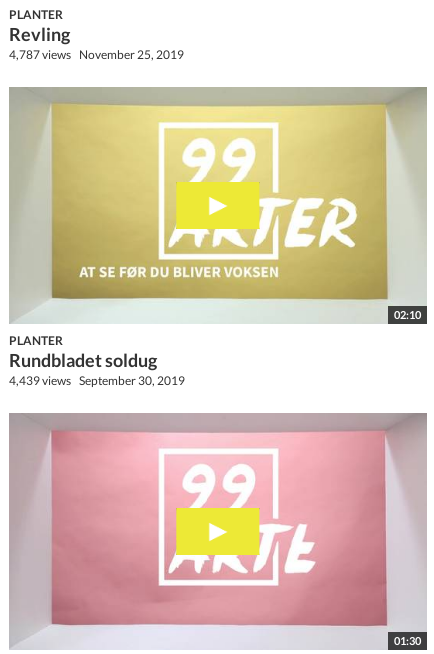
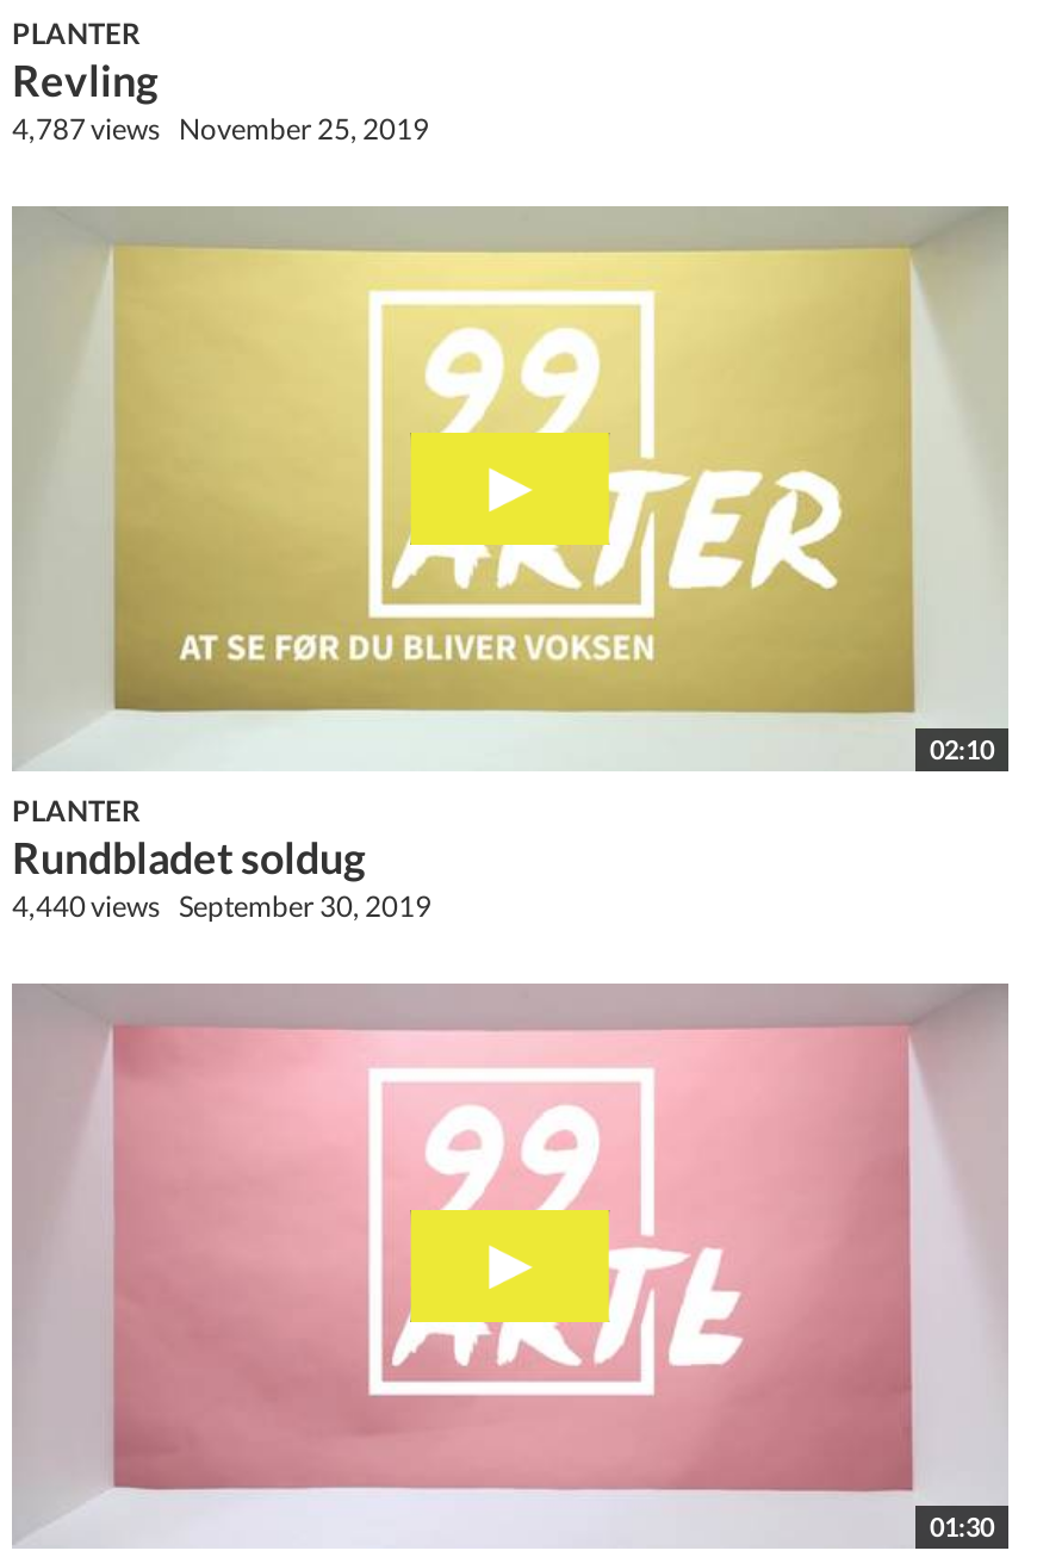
[9,373,185,388] 4,439 views September 30, 2019 -> [12,887,431,923] 4,440 views September 30, 2019

